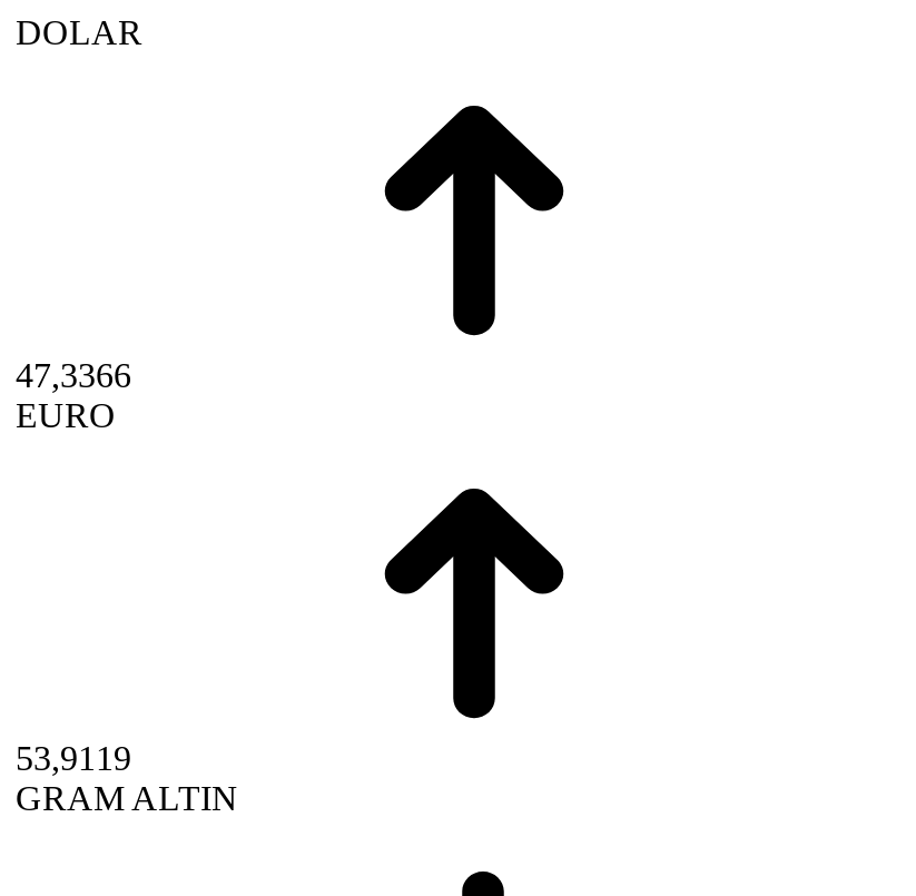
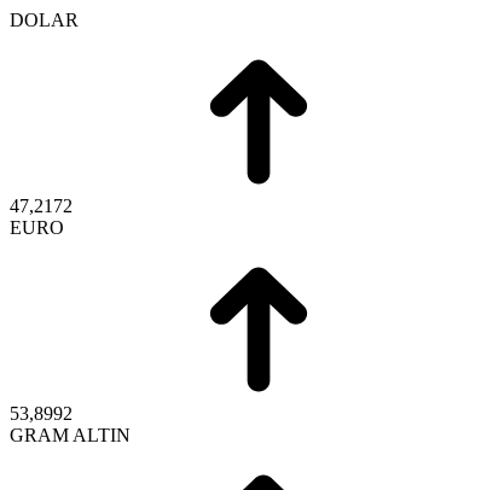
[16,356,140,394] 47,3366 -> [10,196,77,216] 47,2172
[16,739,140,777] 53,9119 -> [10,403,77,424] 53,8992

